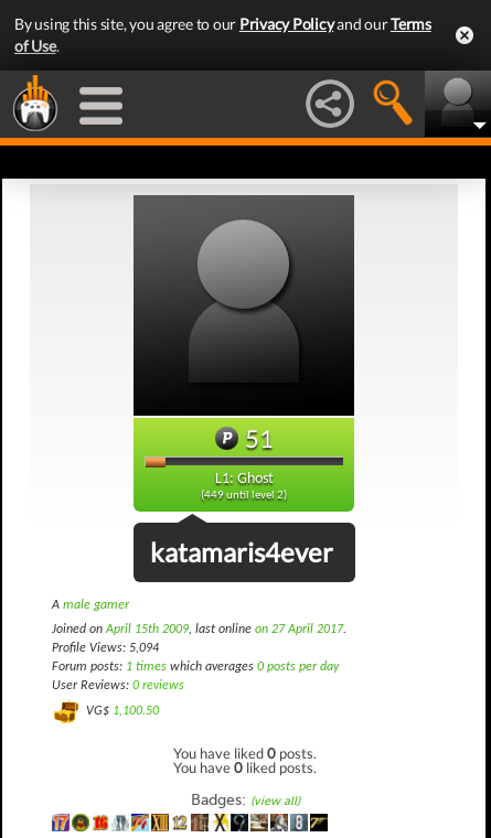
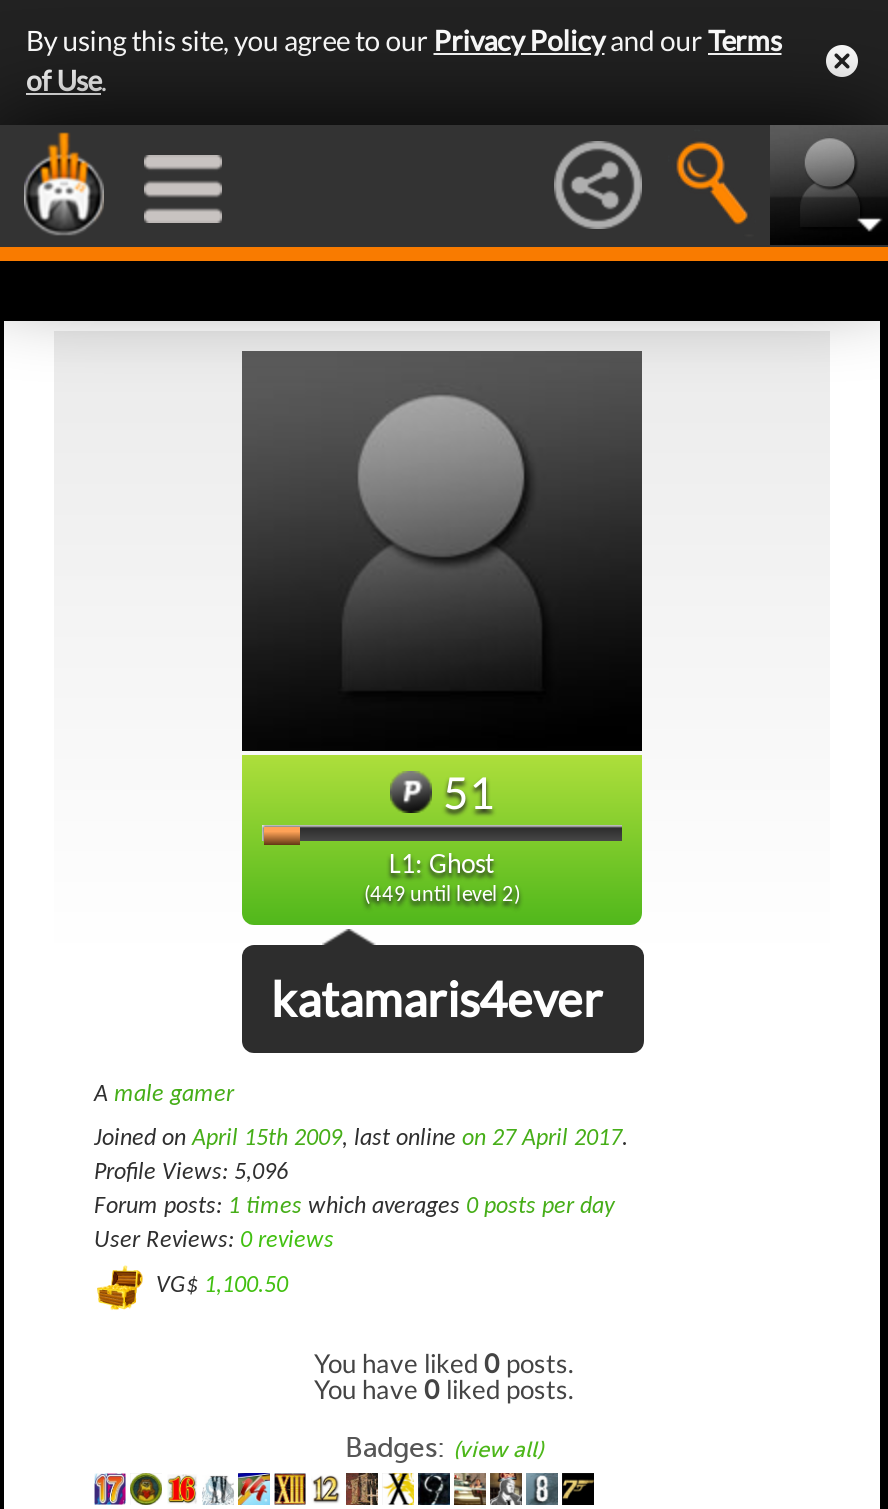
[52,642,159,655] Profile Views: 5,094 -> [94,1161,288,1185] Profile Views: 5,096

